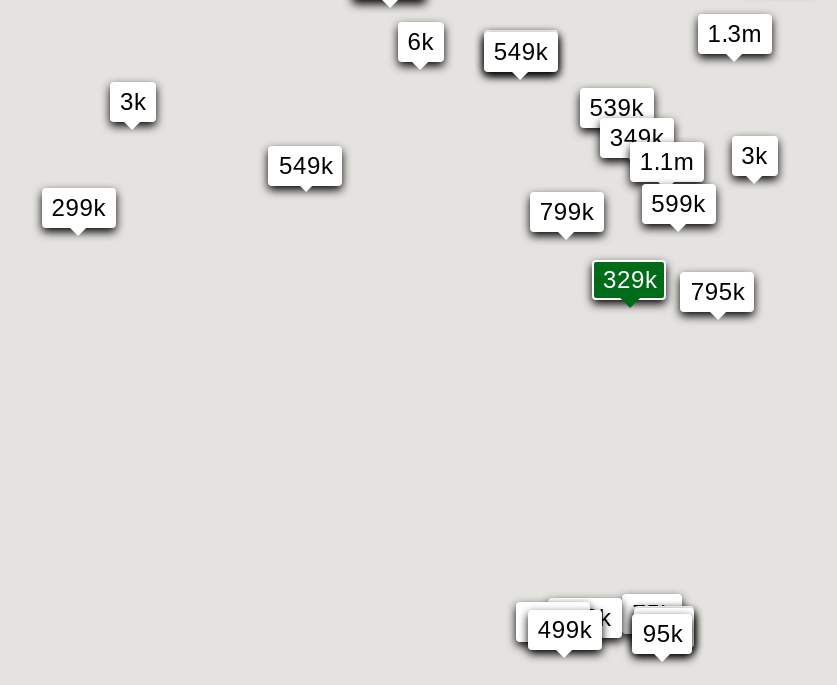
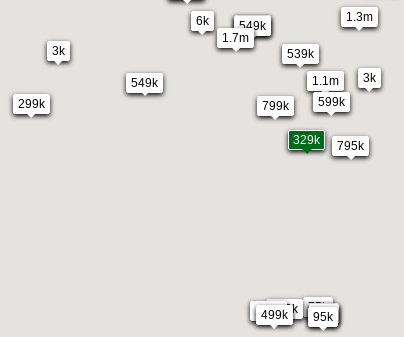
none -> [222,31,249,45] 1.7m
[610,124,664,152] 349k -> none

